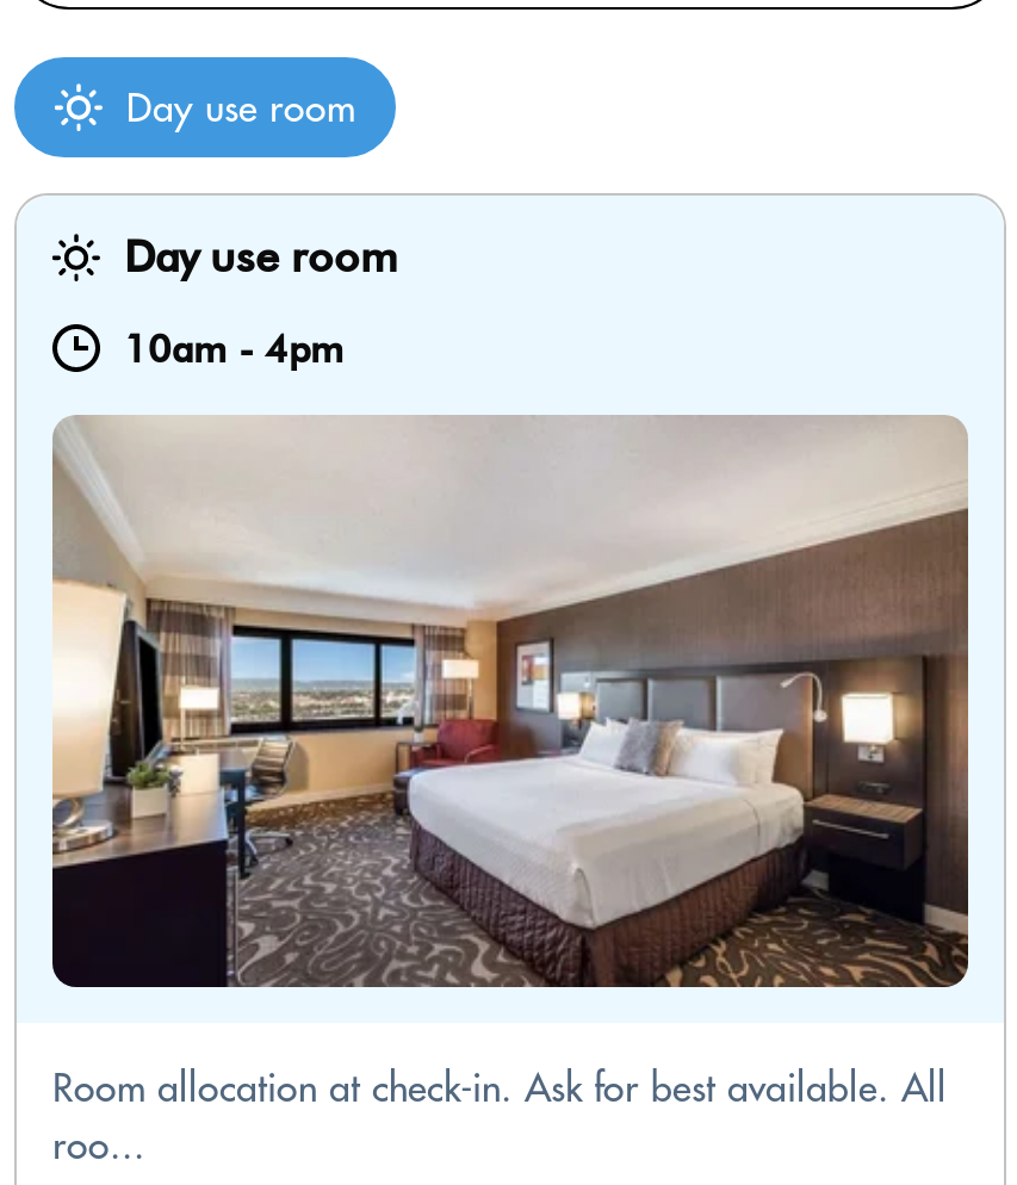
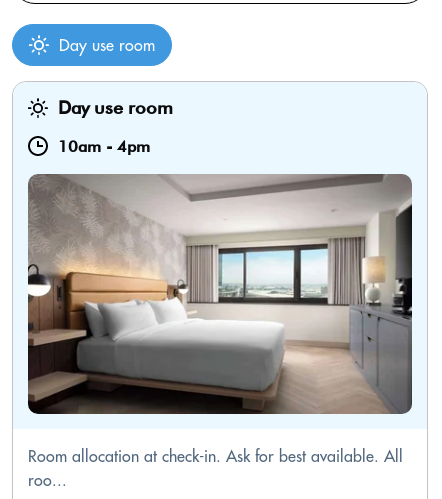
[50,417,971,989] [image] -> [27,174,413,415] [image]

